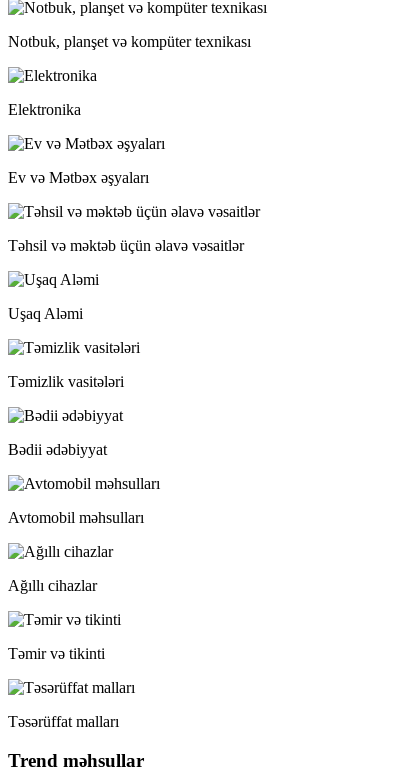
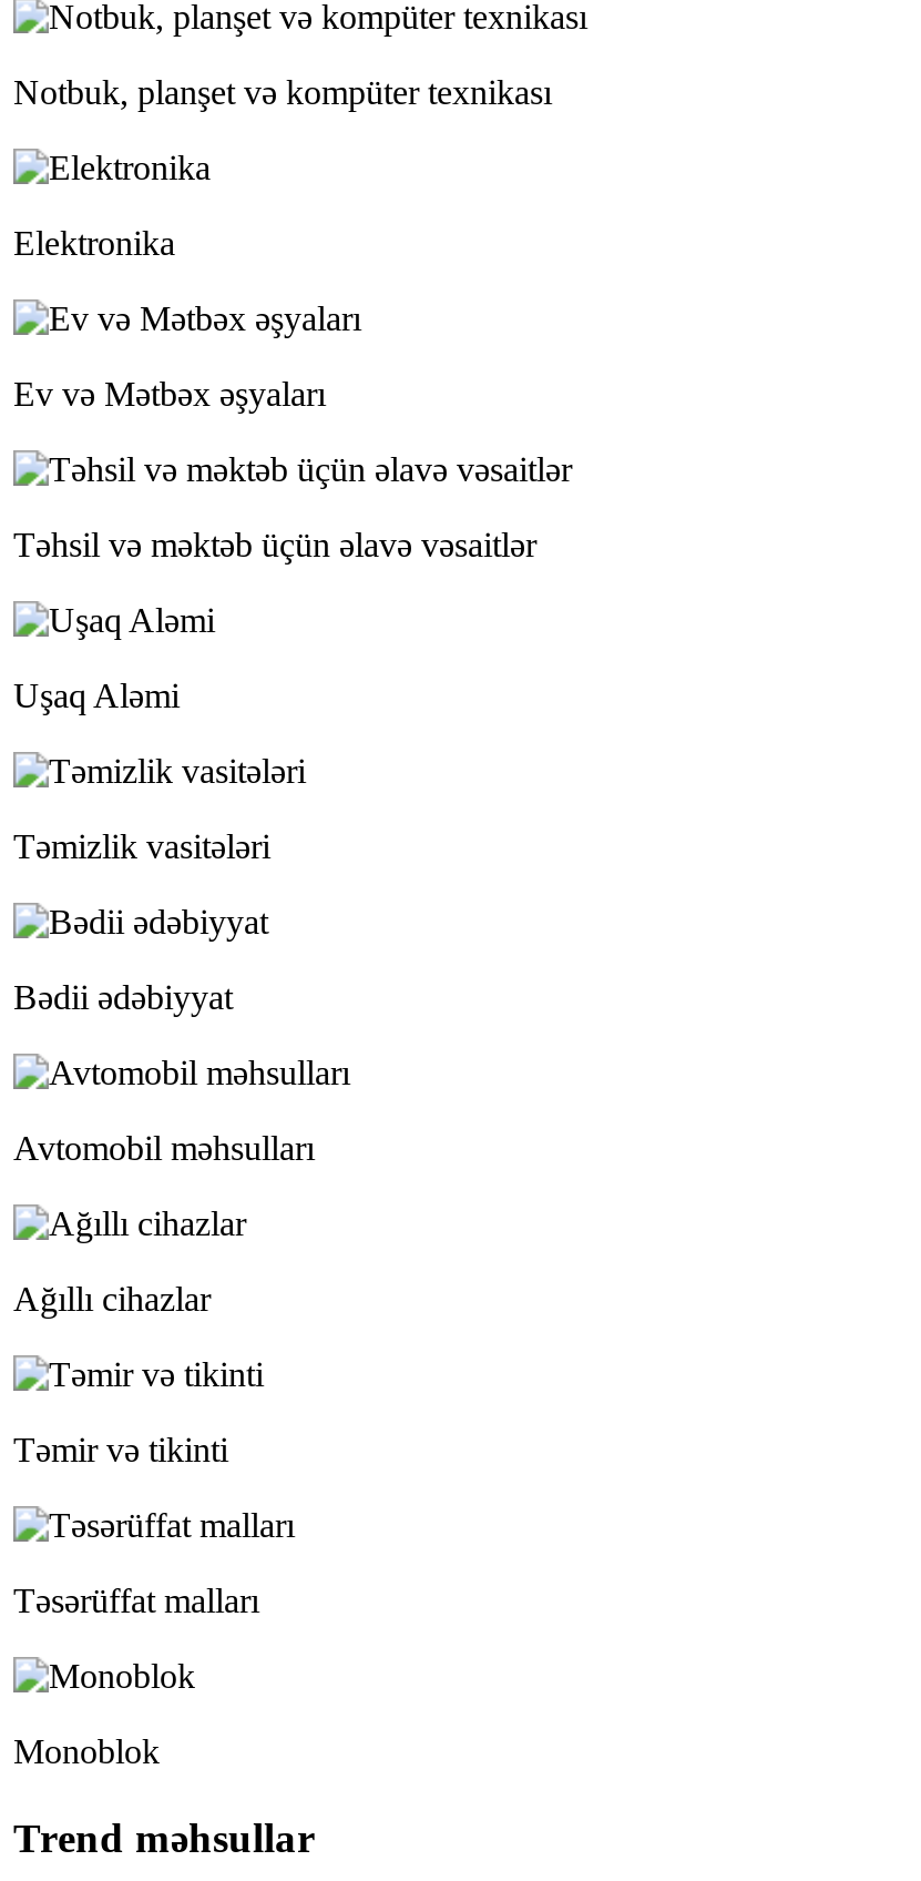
none -> [13,1733,160,1771] Monoblok

